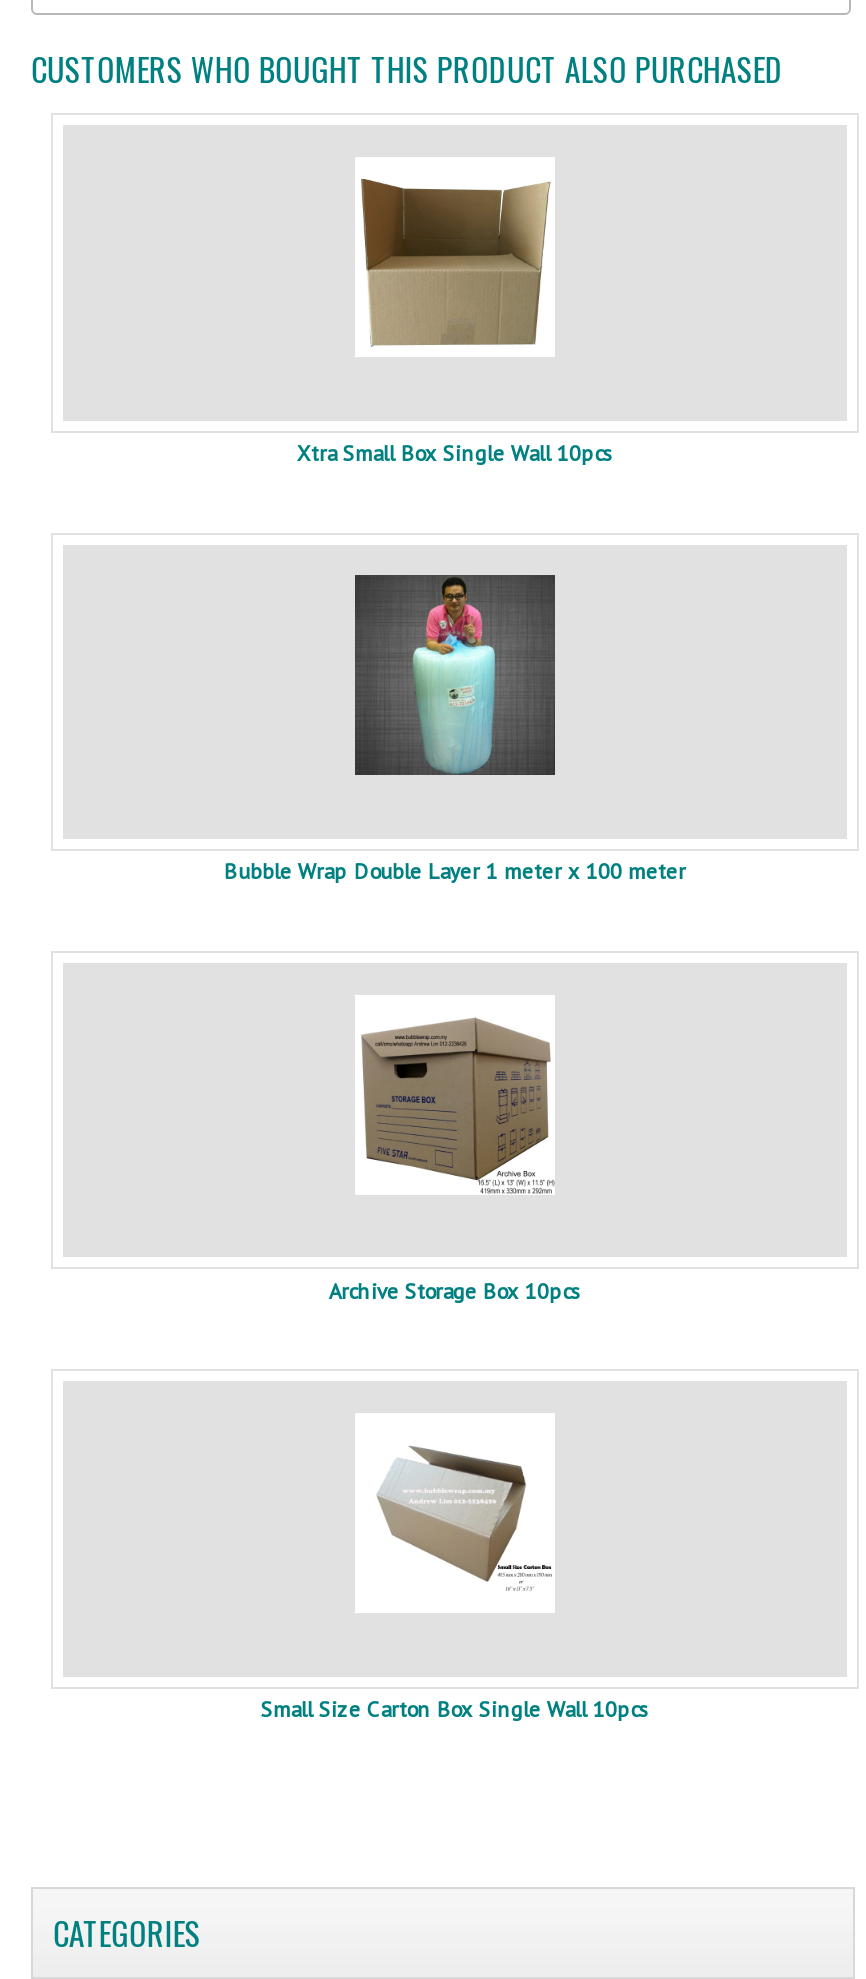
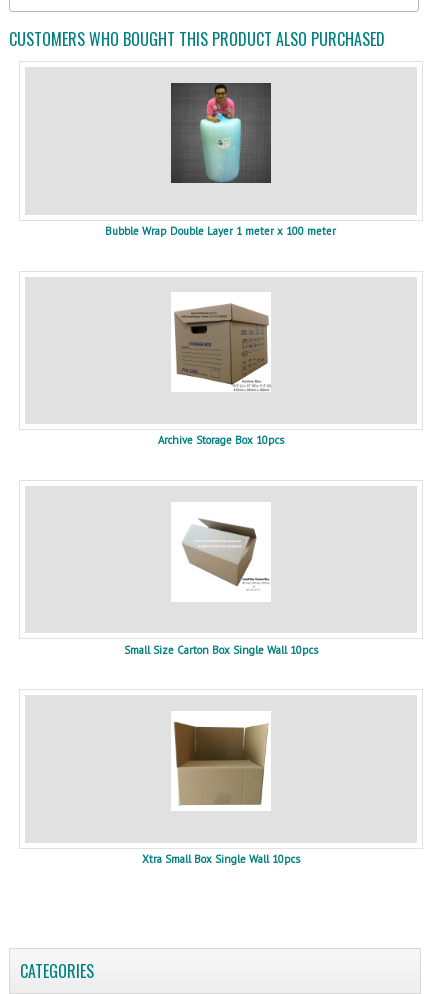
moved [359,177,551,347] -> [173,721,269,806]: [image]
moved [297,439,613,467] -> [142,852,300,866]: Xtra Small Box Single Wall 10pcs
moved [365,577,545,777] -> [176,84,266,184]: [image]
moved [224,858,686,1723] -> [105,224,336,657]: [image] | Bubble Wrap Double Layer 1 meter x 100 meter | Archive Storage Box 10pcs | Small Size Carton Box Single Wall 10pcs

